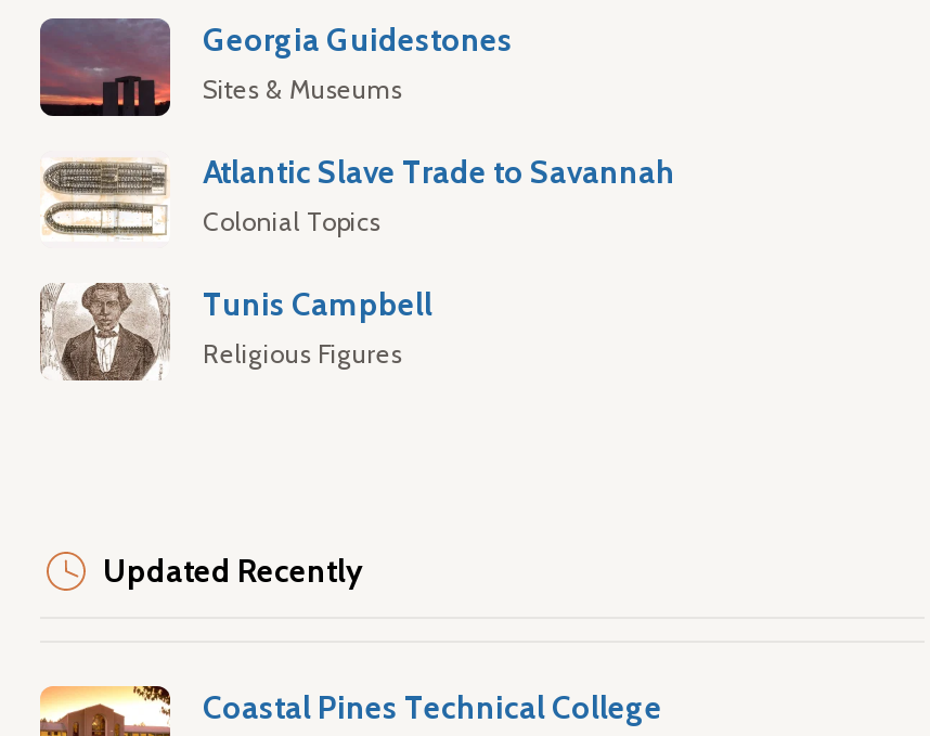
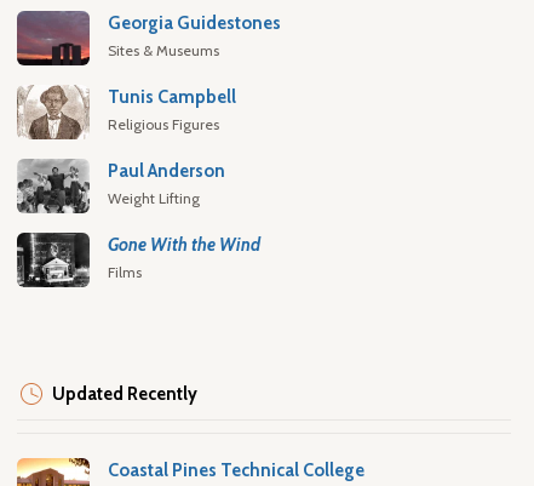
[40,153,168,248] [image] -> [16,158,91,215] [image]
[203,153,675,237] Atlantic Slave Trade to Savannah | Colonial Topics -> none
[44,283,166,380] [image] -> [17,231,91,288] [image]
moved [203,285,432,370] -> [108,86,236,133]: Tunis Campbell | Religious Figures
none -> [108,160,260,281] Paul Anderson | Weight Lifting | Gone With the Wind | Films

